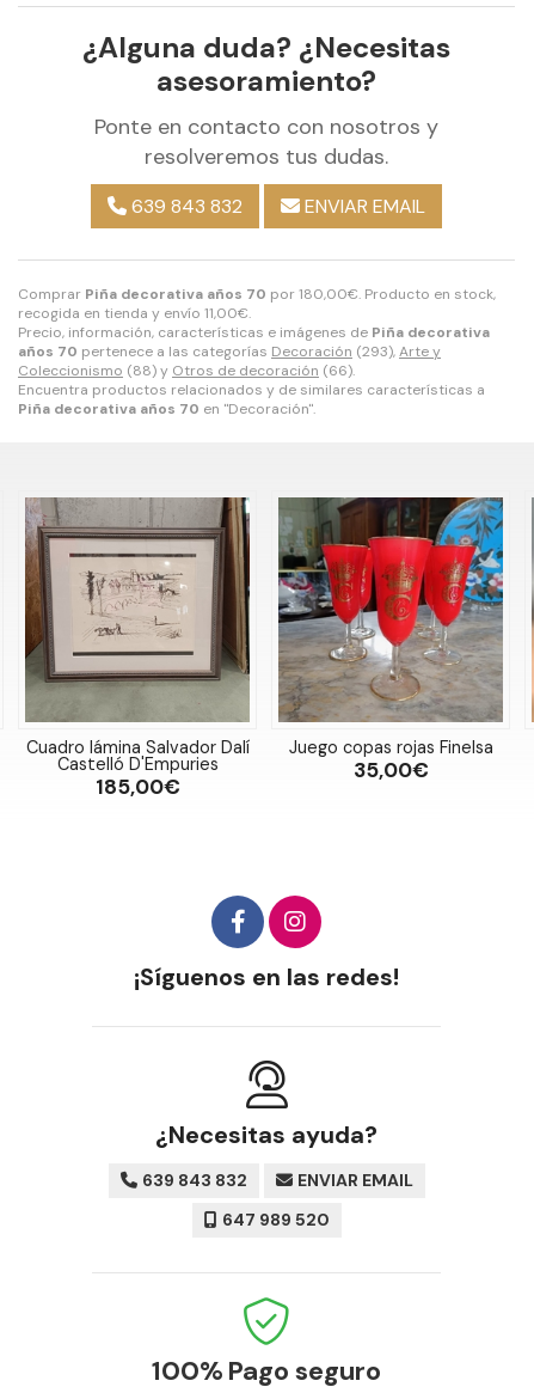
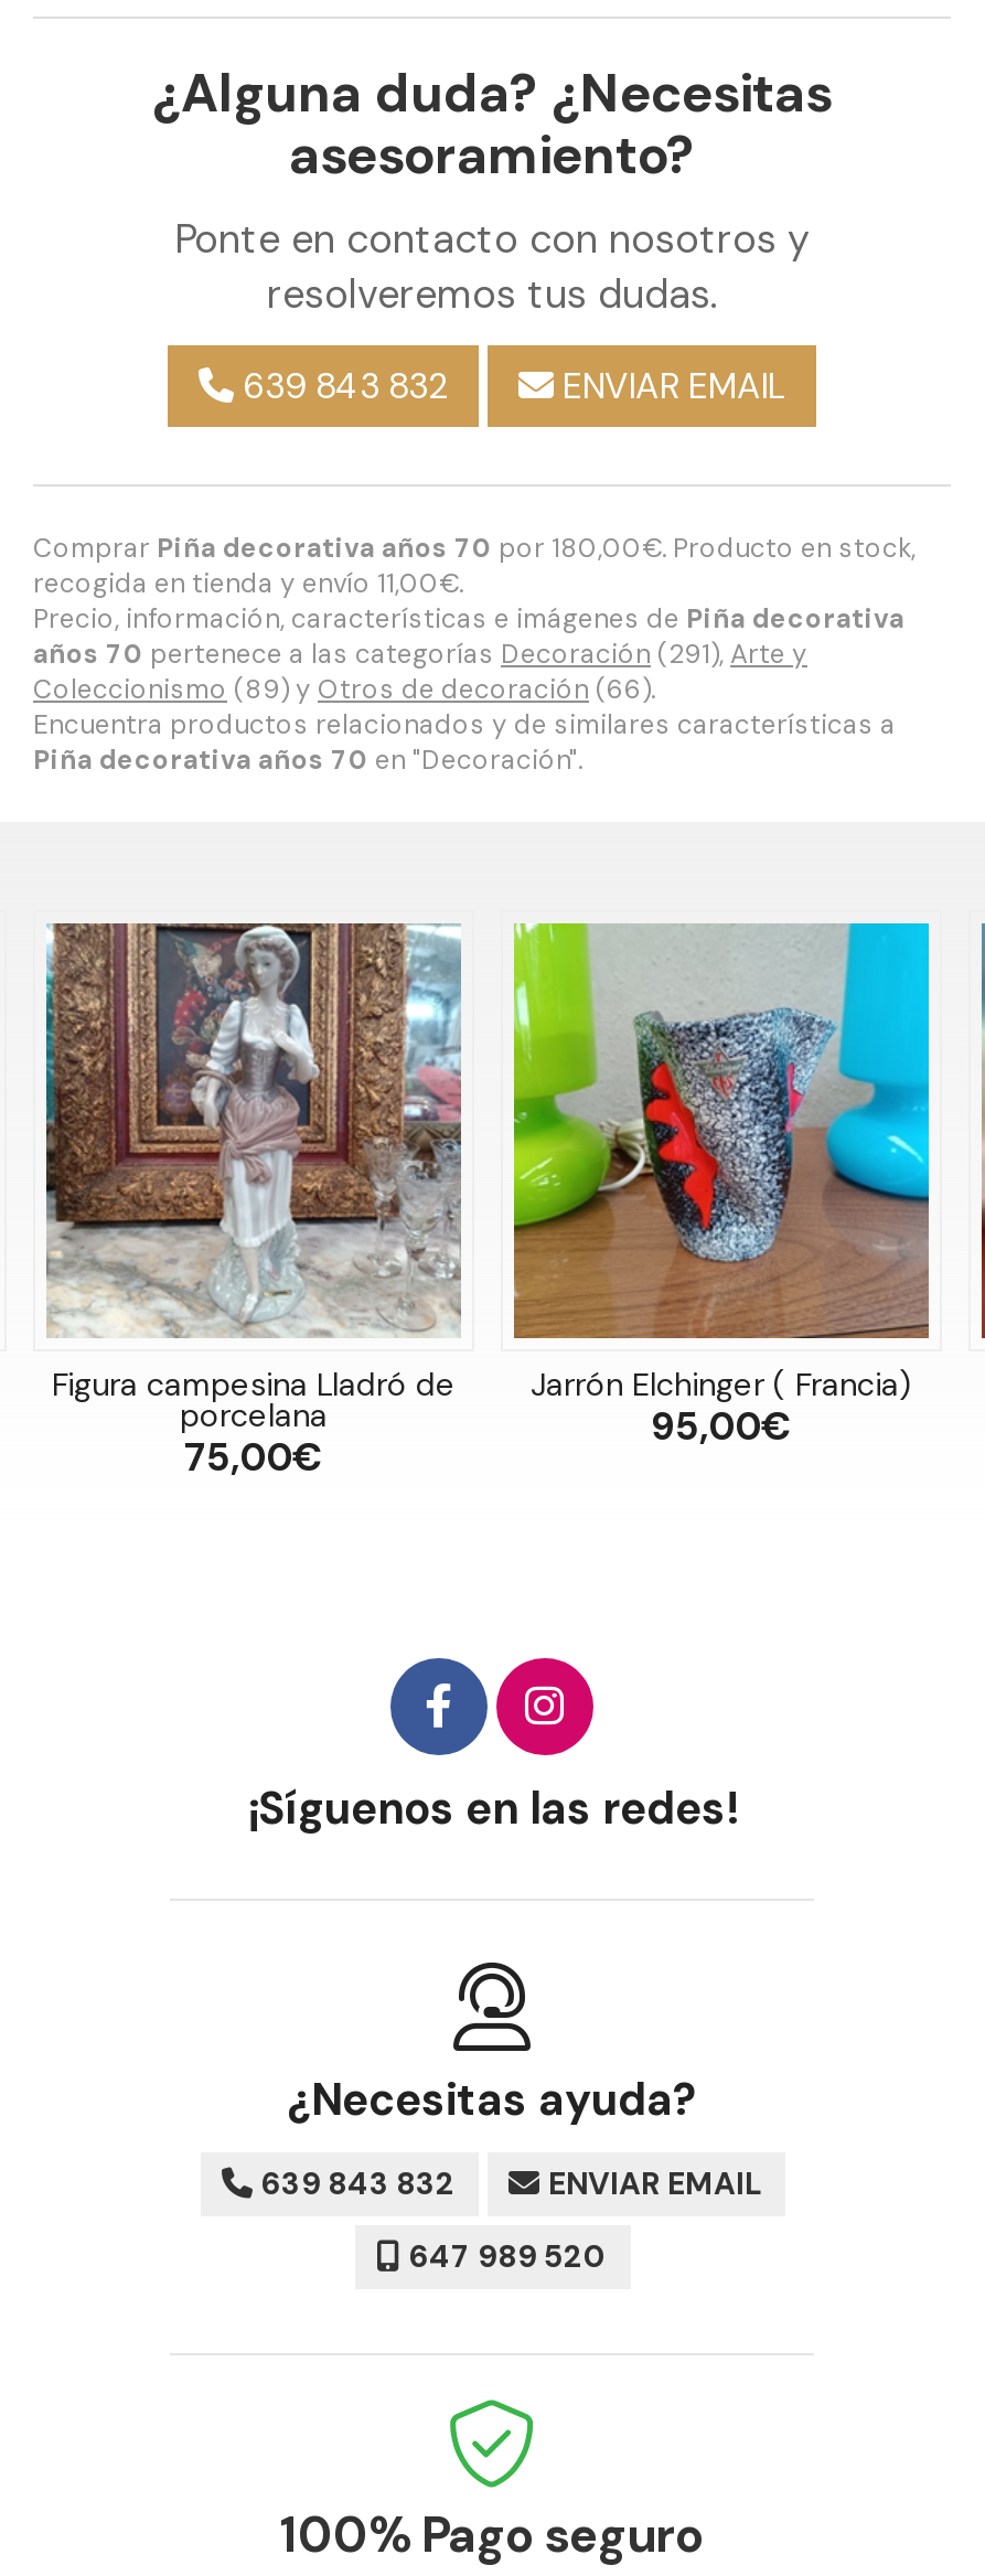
[18,342,441,361] años 70 pertenece a las categorías Decoración (293), Arte y -> [33,637,807,672] años 70 pertenece a las categorías Decoración (291), Arte y
[18,361,355,380] Coleccionismo (88) y Otros de decoración (66). -> [33,672,655,708] Coleccionismo (89) y Otros de decoración (66).
[24,496,251,800] [image] | Cuadro lámina Salvador Dalí | Castelló D'Empuries | 185,00€ -> [44,923,463,1482] [image] | Figura campesina Lladró de | porcelana | 75,00€
[277,496,504,783] [image] | Juego copas rojas Finelsa | 35,00€ -> [512,921,931,1451] [image] | Jarrón Elchinger ( Francia) | 95,00€

